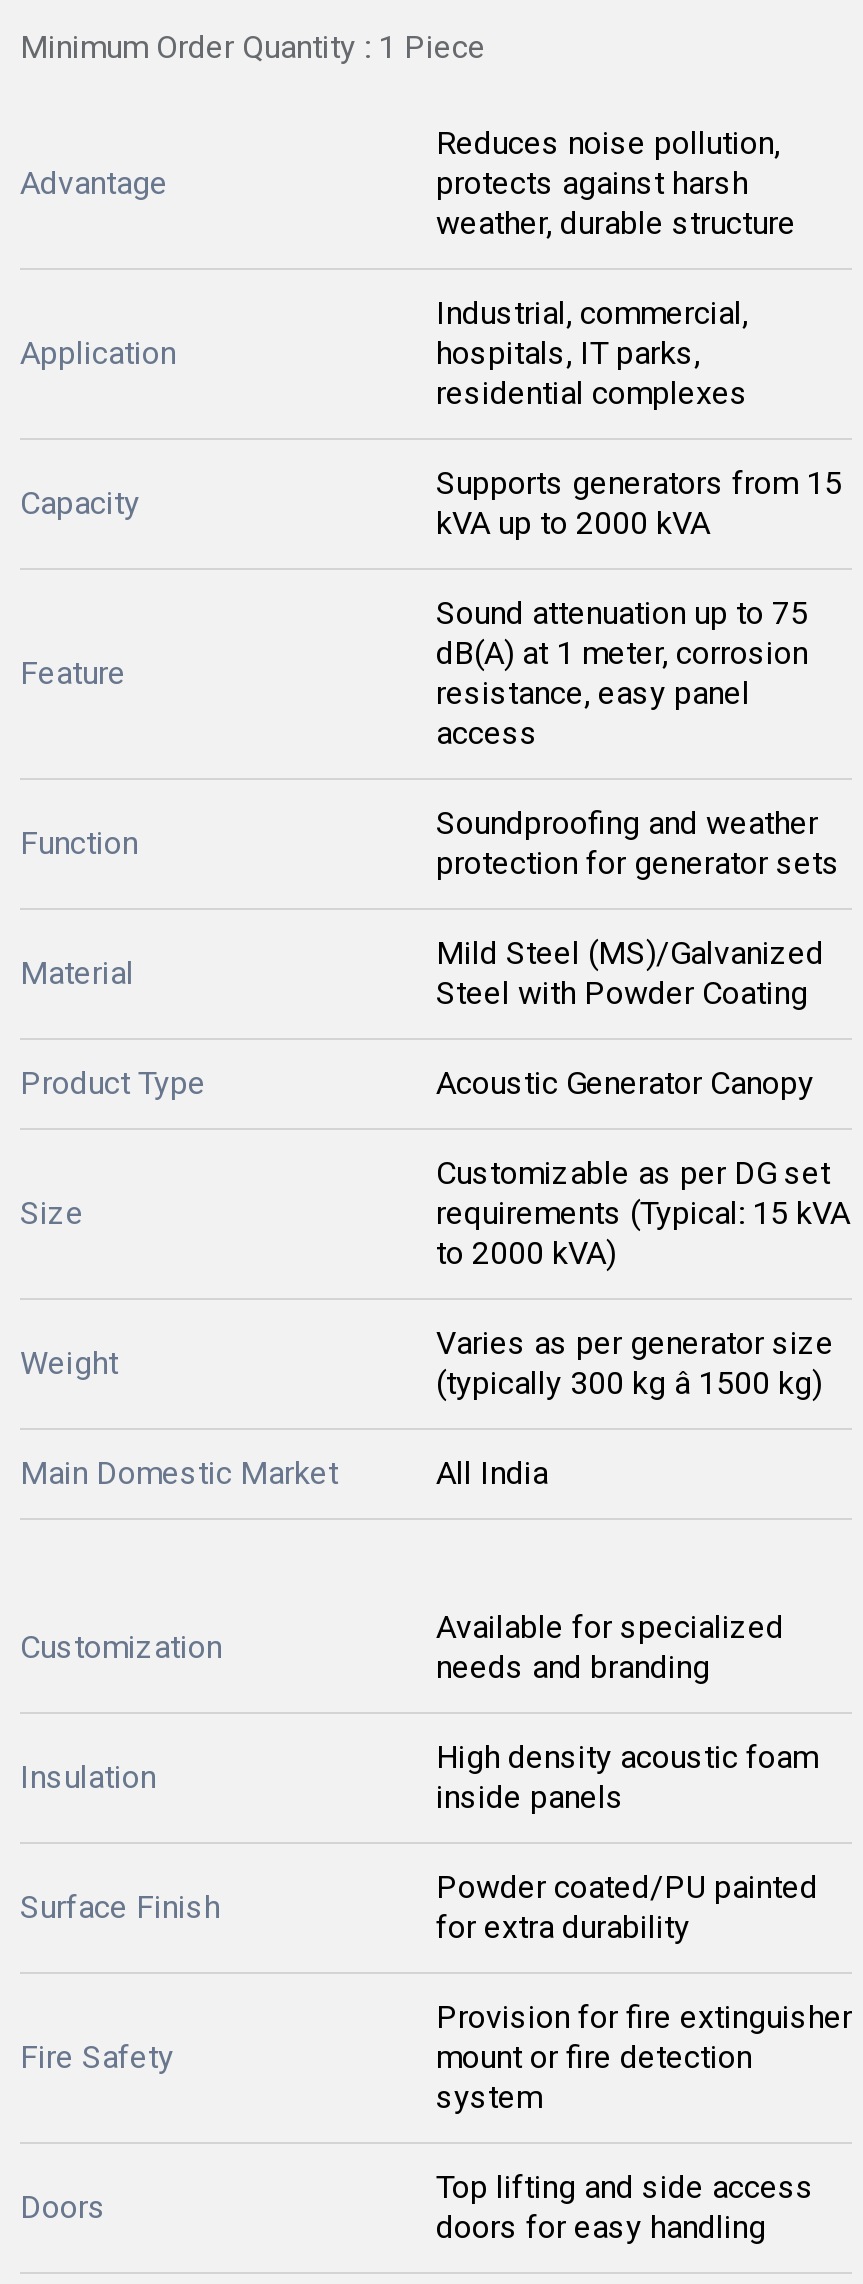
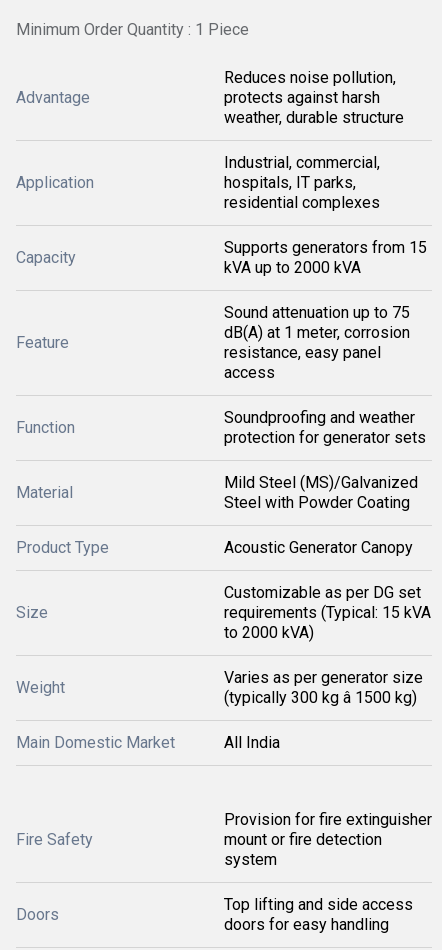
[20,1608,784,1796] Available for specialized | needs and branding | Insulation -> none
[20,1628,222,1666] Customization -> none
[20,1738,818,1926] High density acoustic foam | inside panels | Surface Finish -> none
[436,1868,818,1946] Powder coated/PU painted | for extra durability -> none

